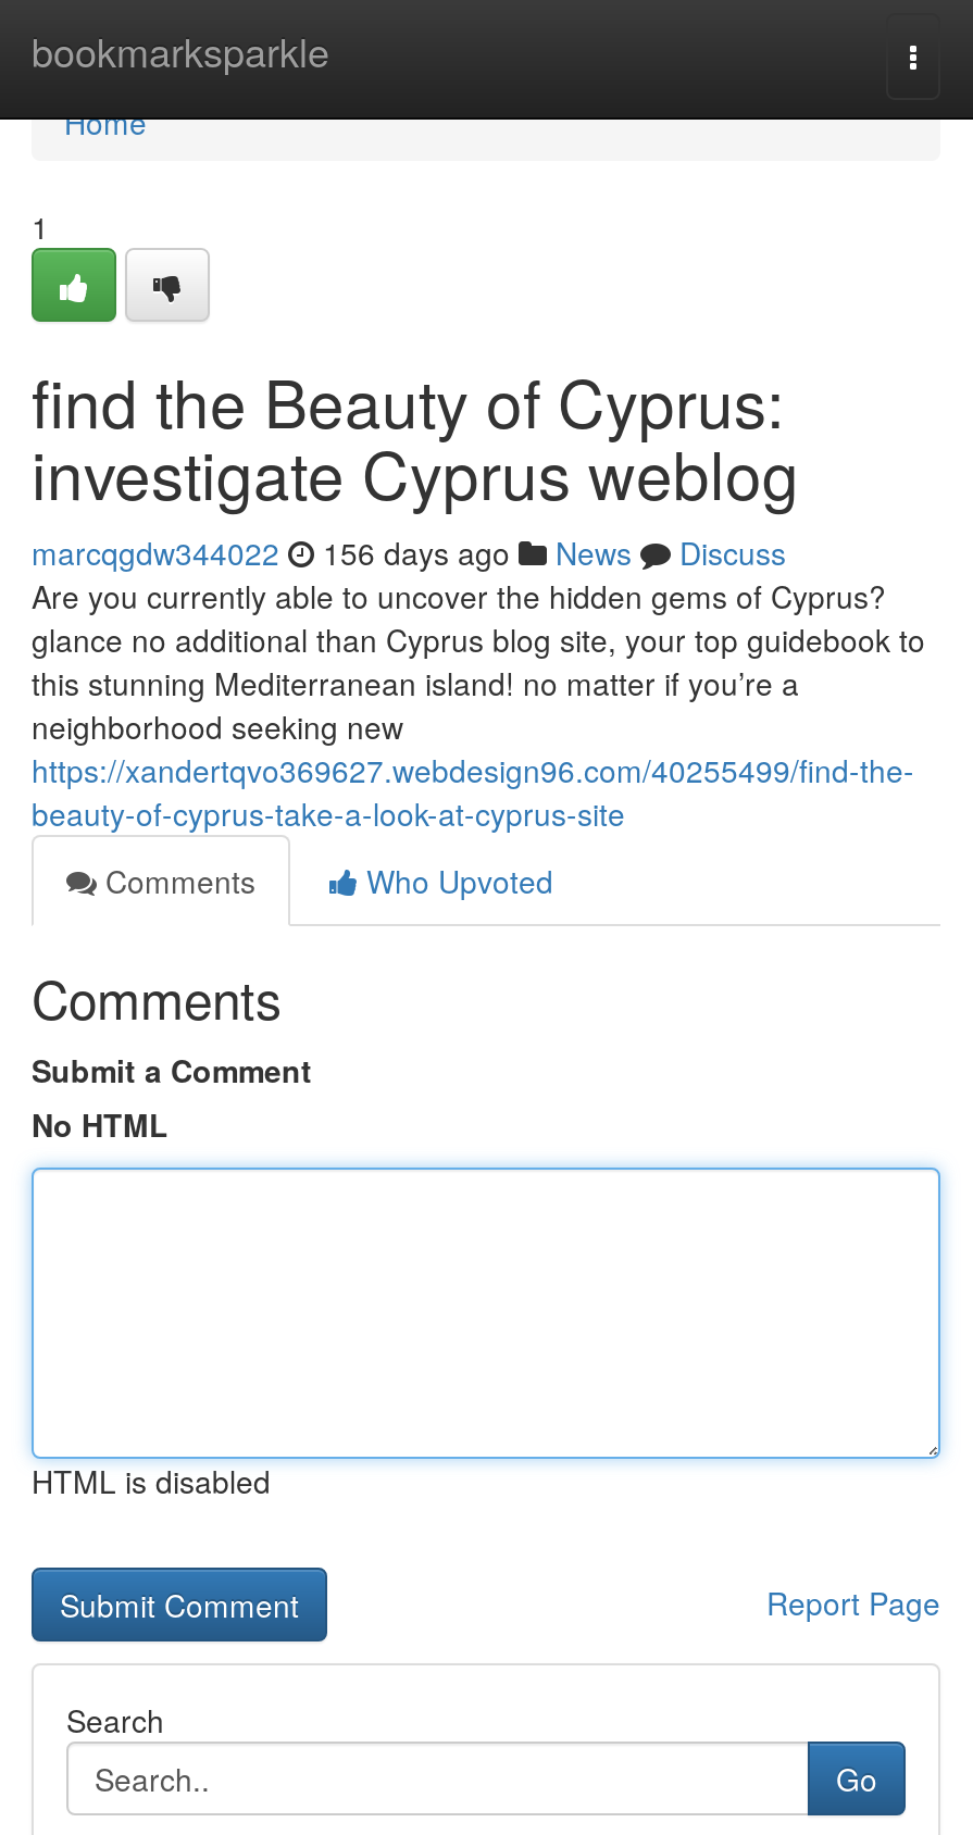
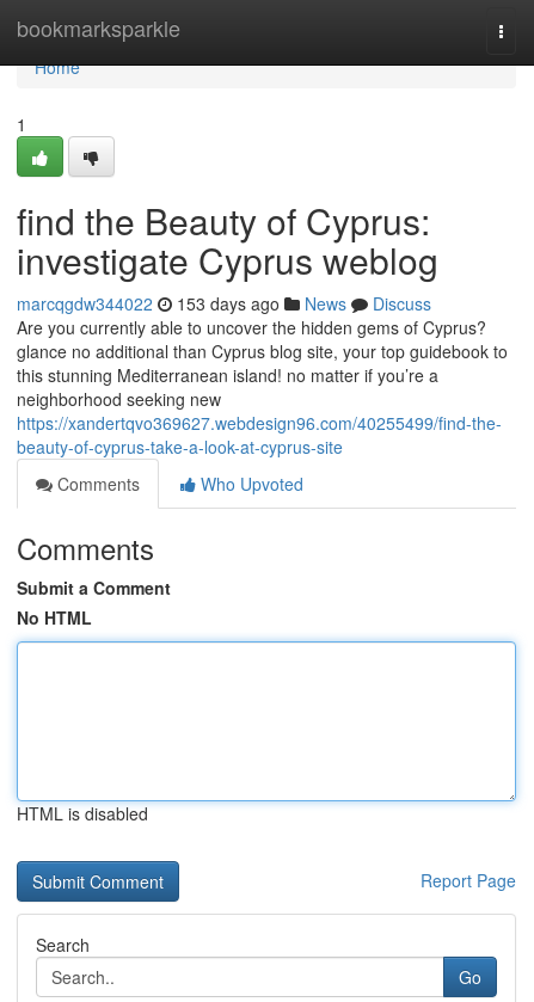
[32,530,786,574] marcqgdw344022 156 days ago News Discuss -> [17,291,431,315] marcqgdw344022 153 days ago News Discuss

